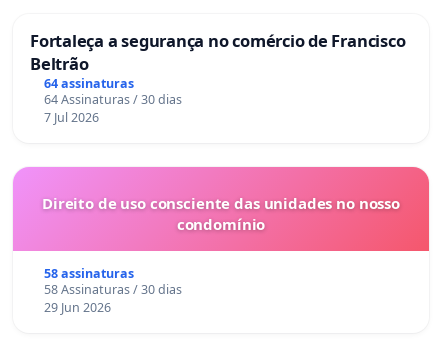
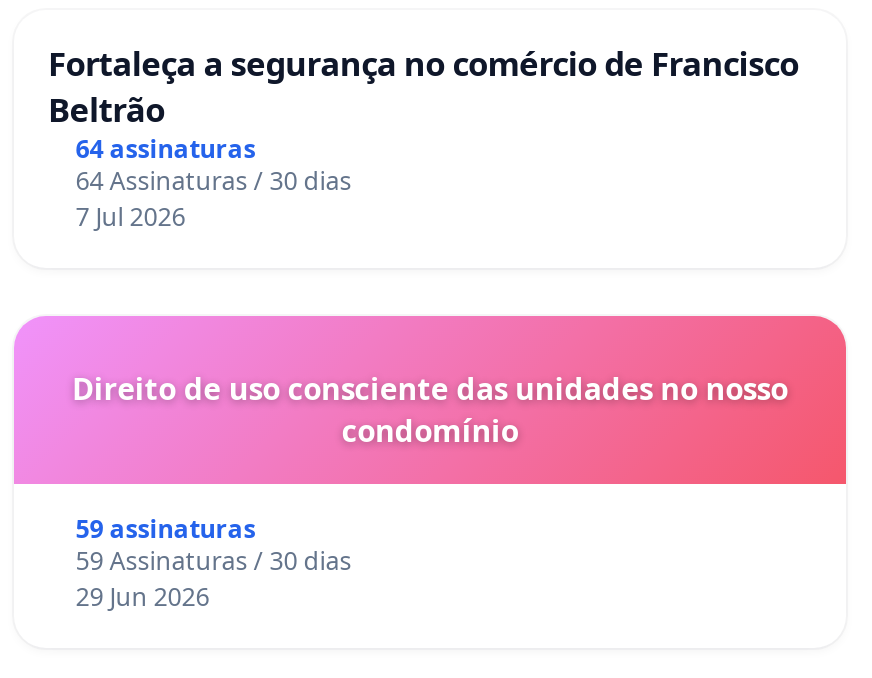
[44,265,134,282] 58 assinaturas -> [76,513,256,547] 59 assinaturas
[44,281,182,298] 58 Assinaturas / 30 dias -> [76,545,352,579] 59 Assinaturas / 30 dias

